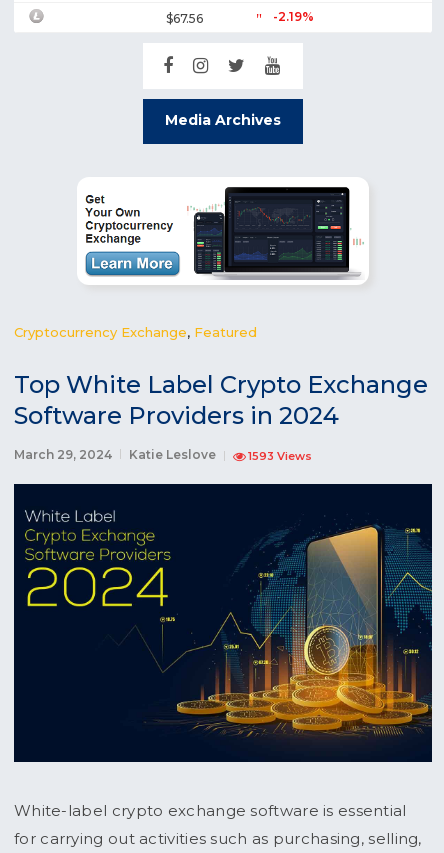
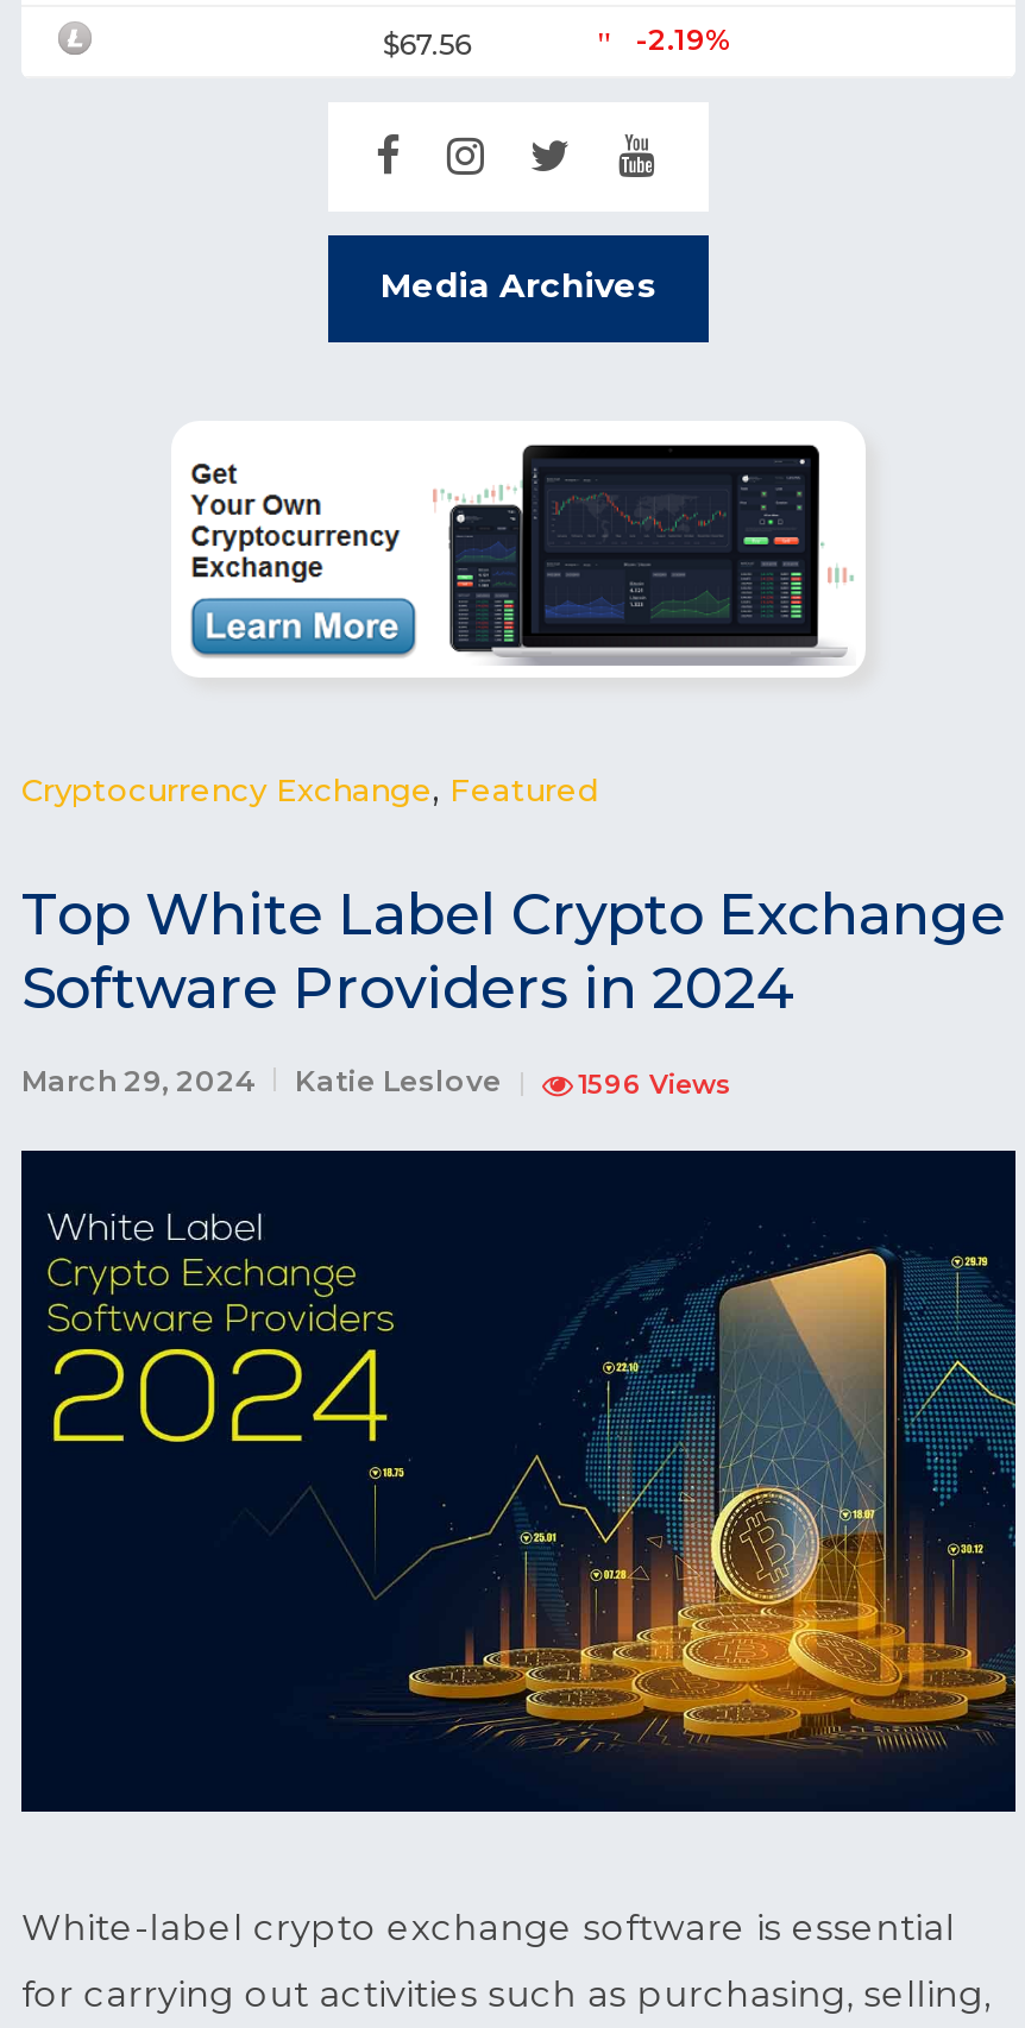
[248,449,312,463] 1593 Views -> [578,1067,732,1100] 1596 Views

